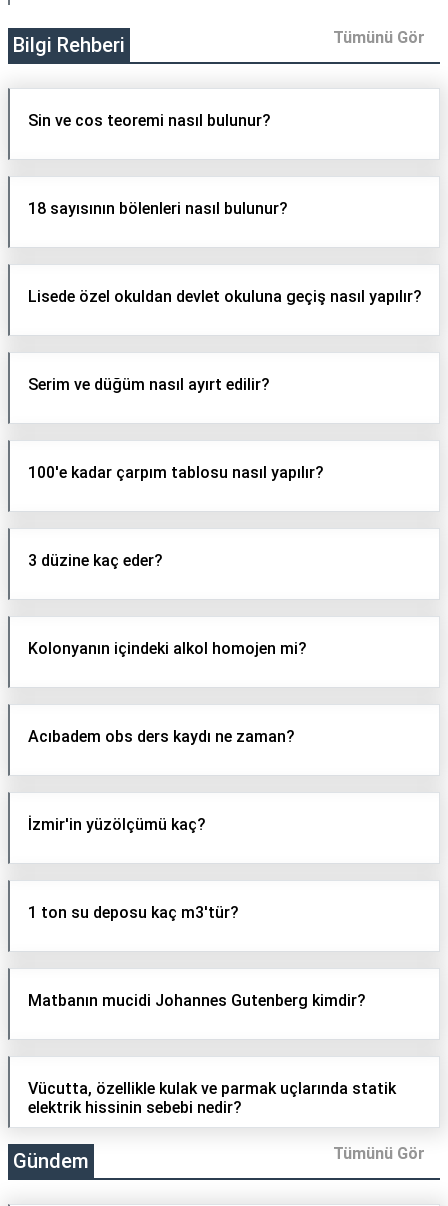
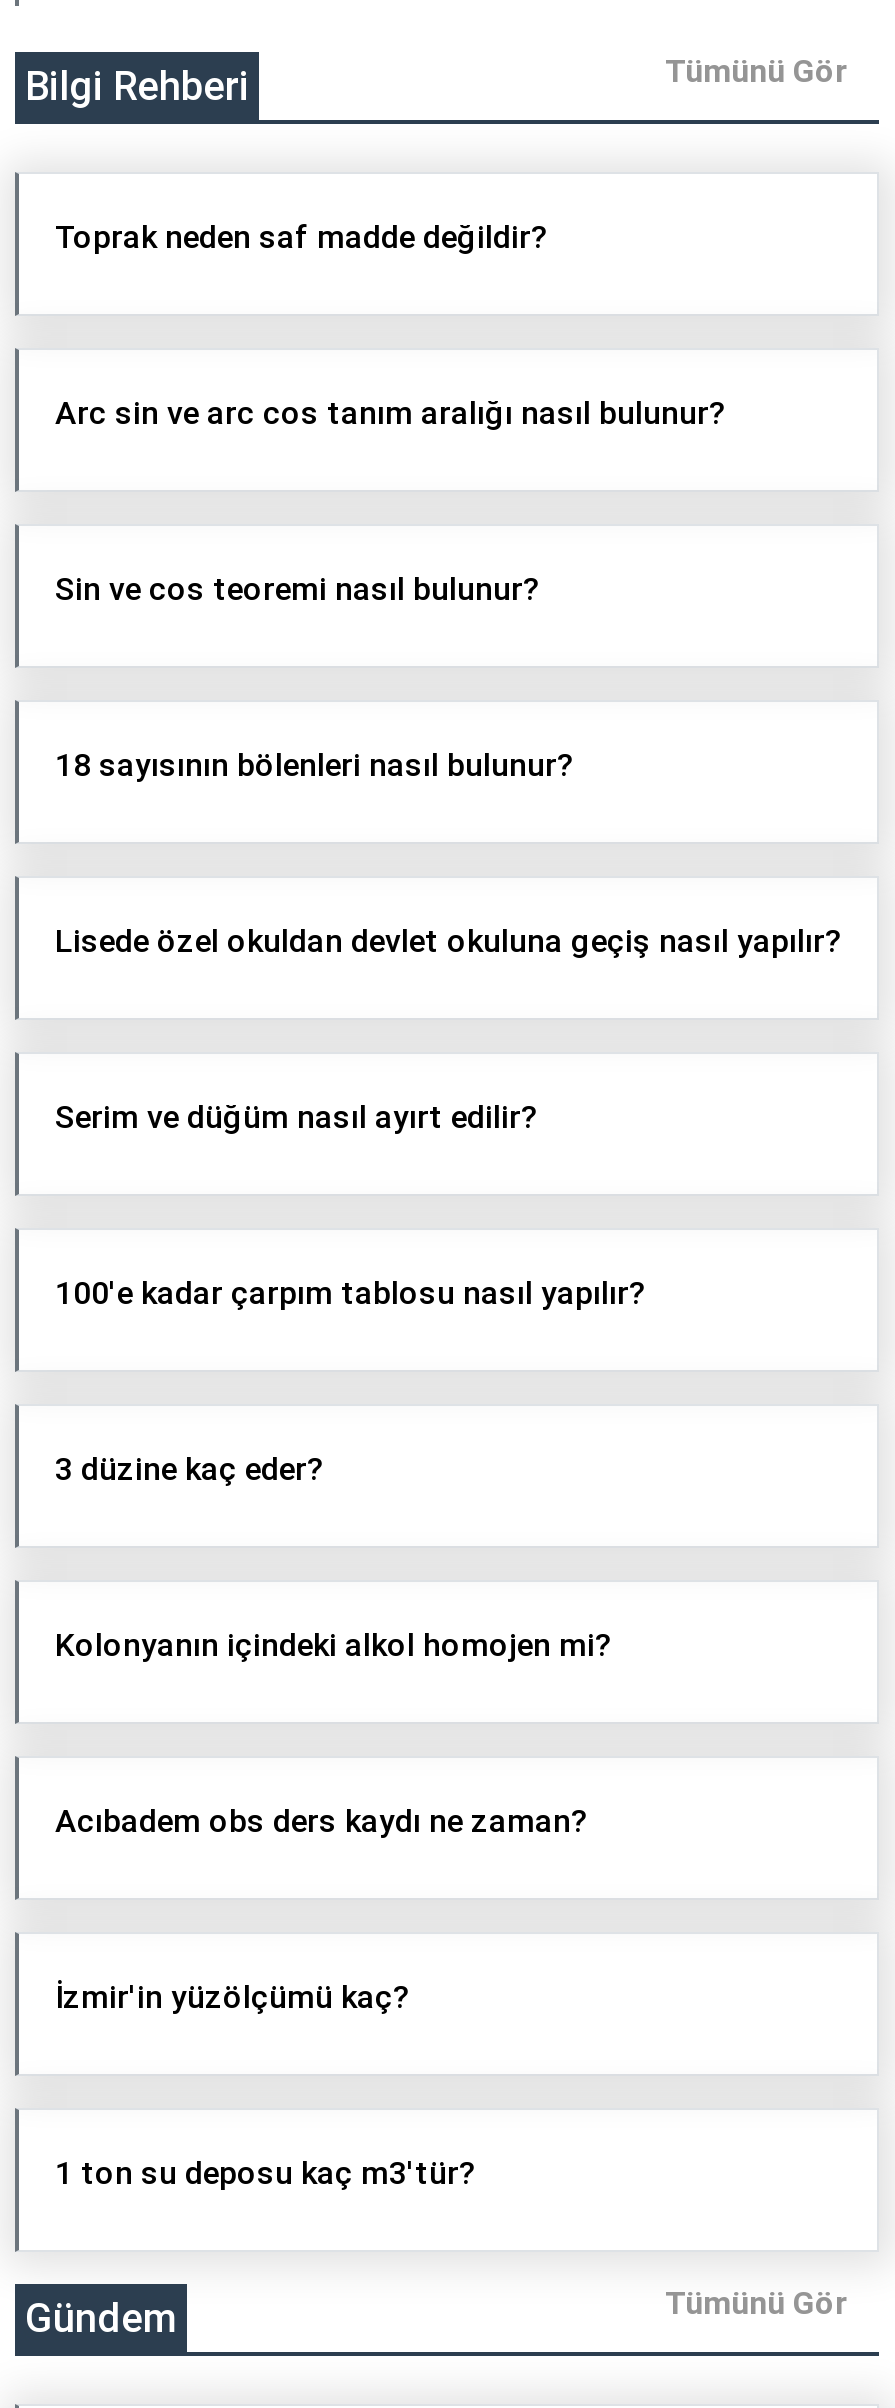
none -> [55,219,549,257] Toprak neden saf madde değildir?
none -> [55,395,727,433] Arc sin ve arc cos tanım aralığı nasıl bulunur?
moved [28,111,422,922] -> [55,571,843,2193]: Sin ve cos teoremi nasıl bulunur? | 18 sayısının bölenleri nasıl bulunur? | Lisede özel okuldan devlet okuluna geçiş nasıl yapılır? | ... | İzmir'in yüzölçümü kaç? | 1 ton su deposu kaç m3'tür?
[28,991,366,1010] Matbanın mucidi Johannes Gutenberg kimdir? -> none
[28,1079,396,1117] Vücutta, özellikle kulak ve parmak uçlarında statik | elektrik hissinin sebebi nedir? -> none

